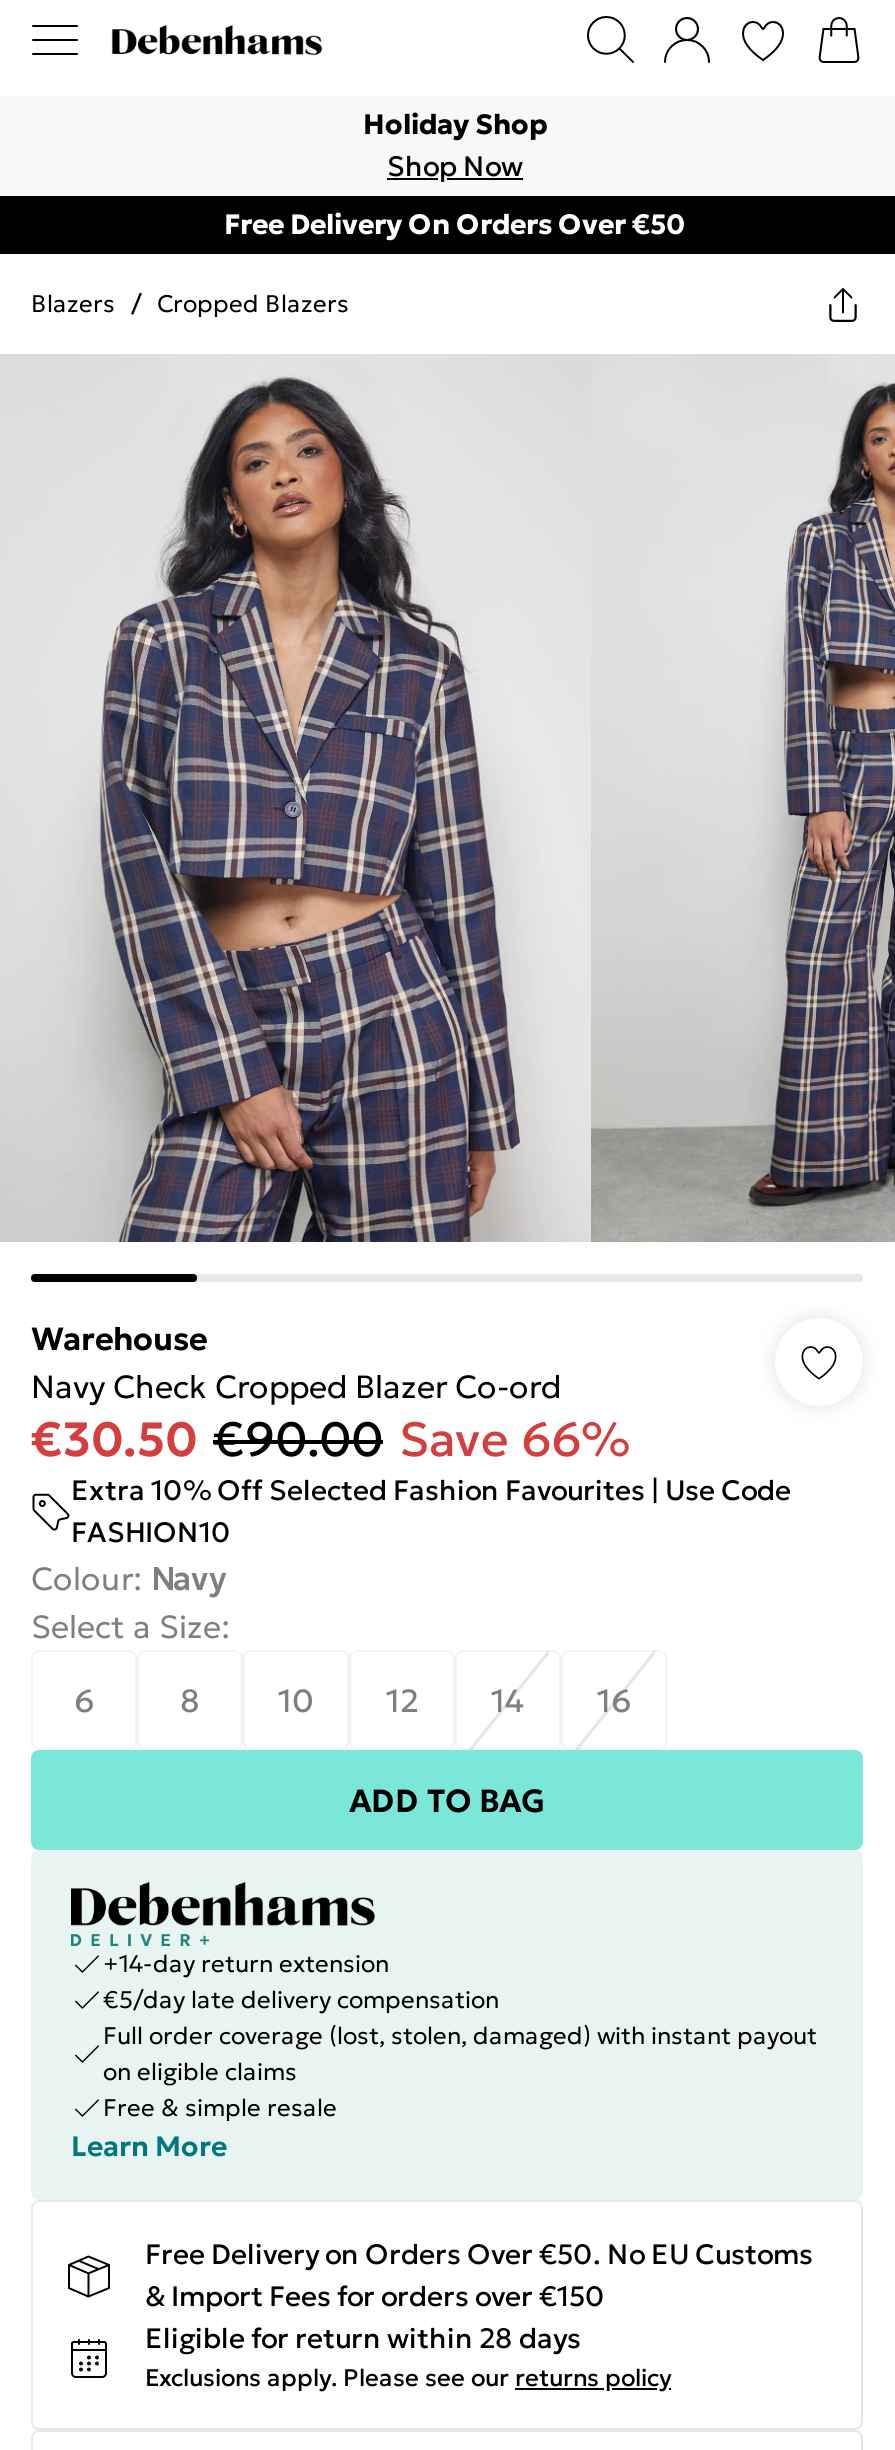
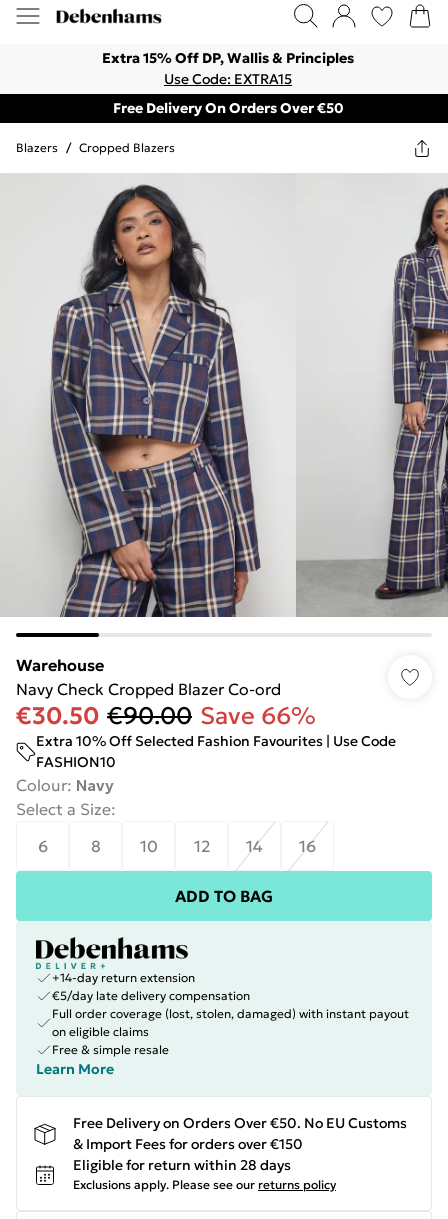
[363,106,547,184] Holiday Shop | Shop Now -> [102,49,354,88] Extra 15% Off DP, Wallis & Principles | Use Code: EXTRA15

